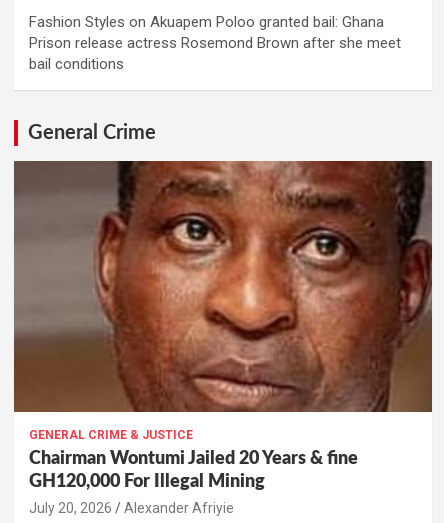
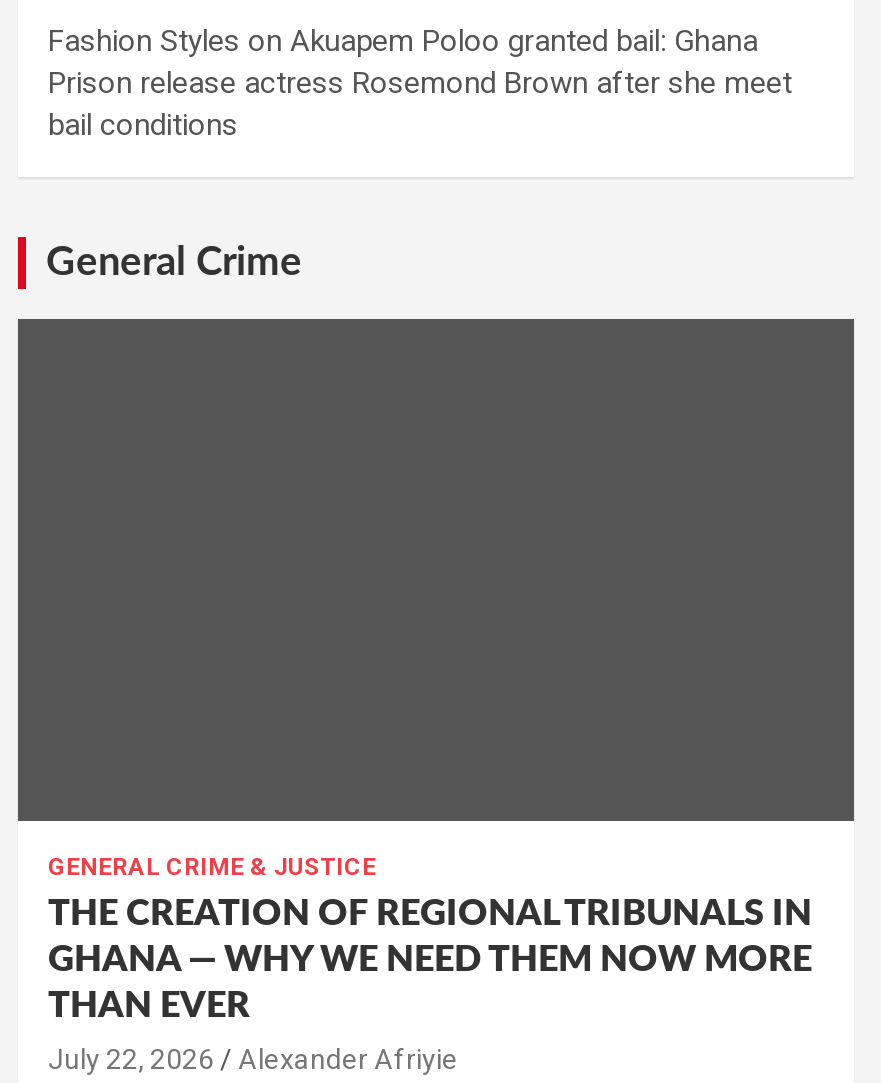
[14,160,432,412] [image] -> none
[29,450,358,491] Chairman Wontumi Jailed 20 Years & fine | GH120,000 For Illegal Mining -> [48,896,812,1024] THE CREATION OF REGIONAL TRIBUNALS IN | GHANA — WHY WE NEED THEM NOW MORE | THAN EVER
[29,500,234,516] July 20, 2026 Alexander Afriyie -> [48,1042,458,1074] July 22, 2026 Alexander Afriyie

